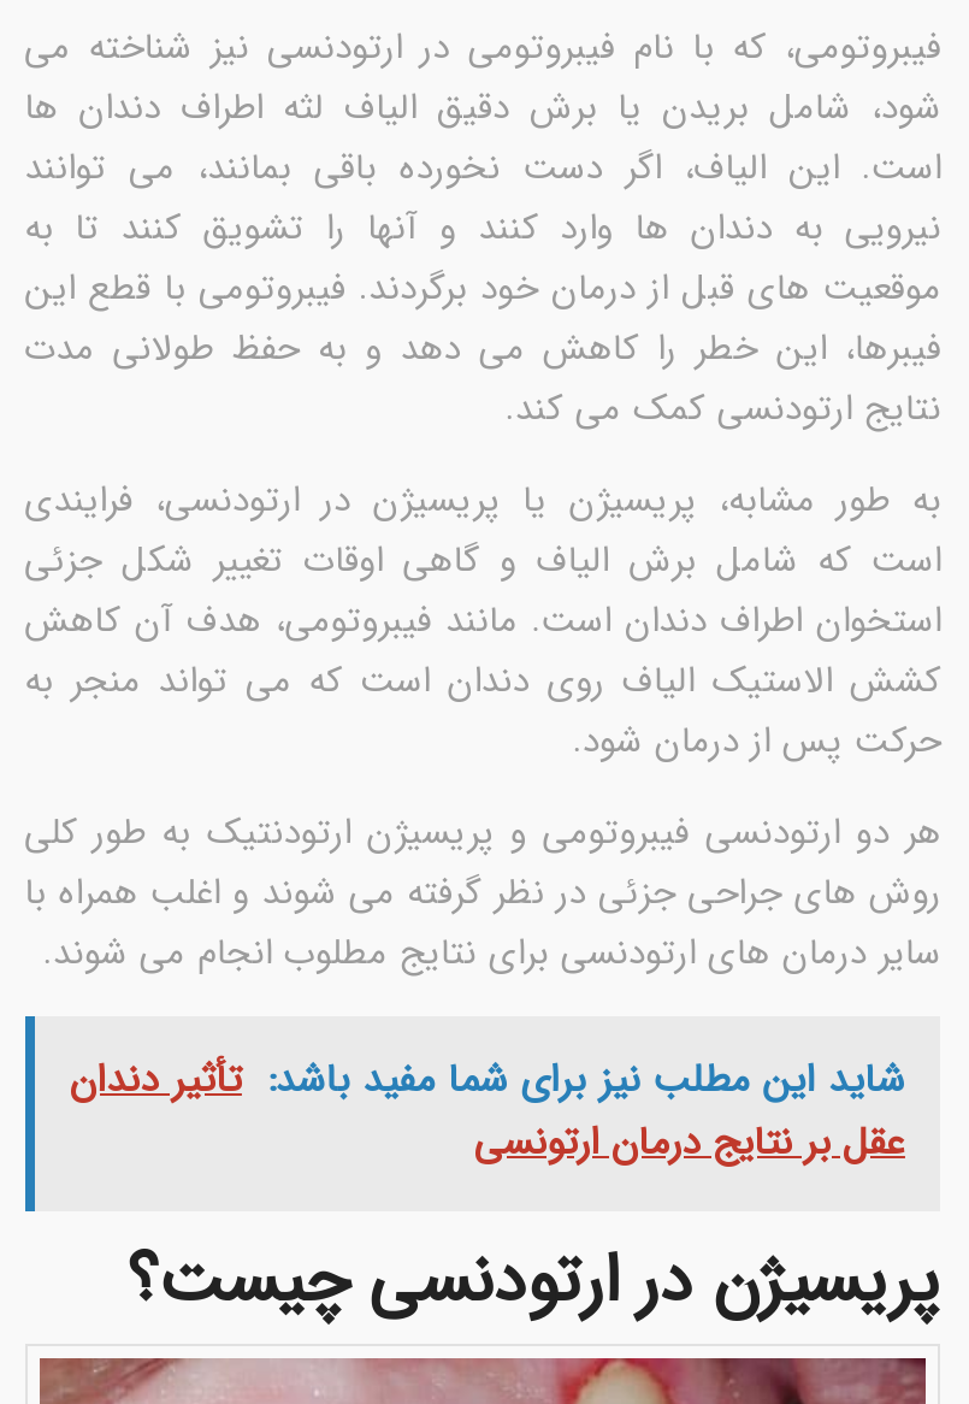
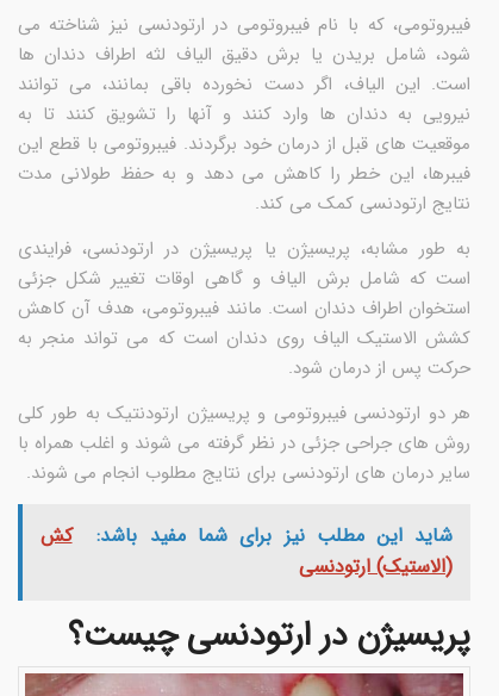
[70,1051,905,1174] شاید این مطلب نیز برای شما مفید باشد: تأثیر دندان | عقل بر نتایج درمان ارتونسی -> [40,521,453,582] شاید این مطلب نیز برای شما مفید باشد: | کش | (الاستیک) ارتودنسی

